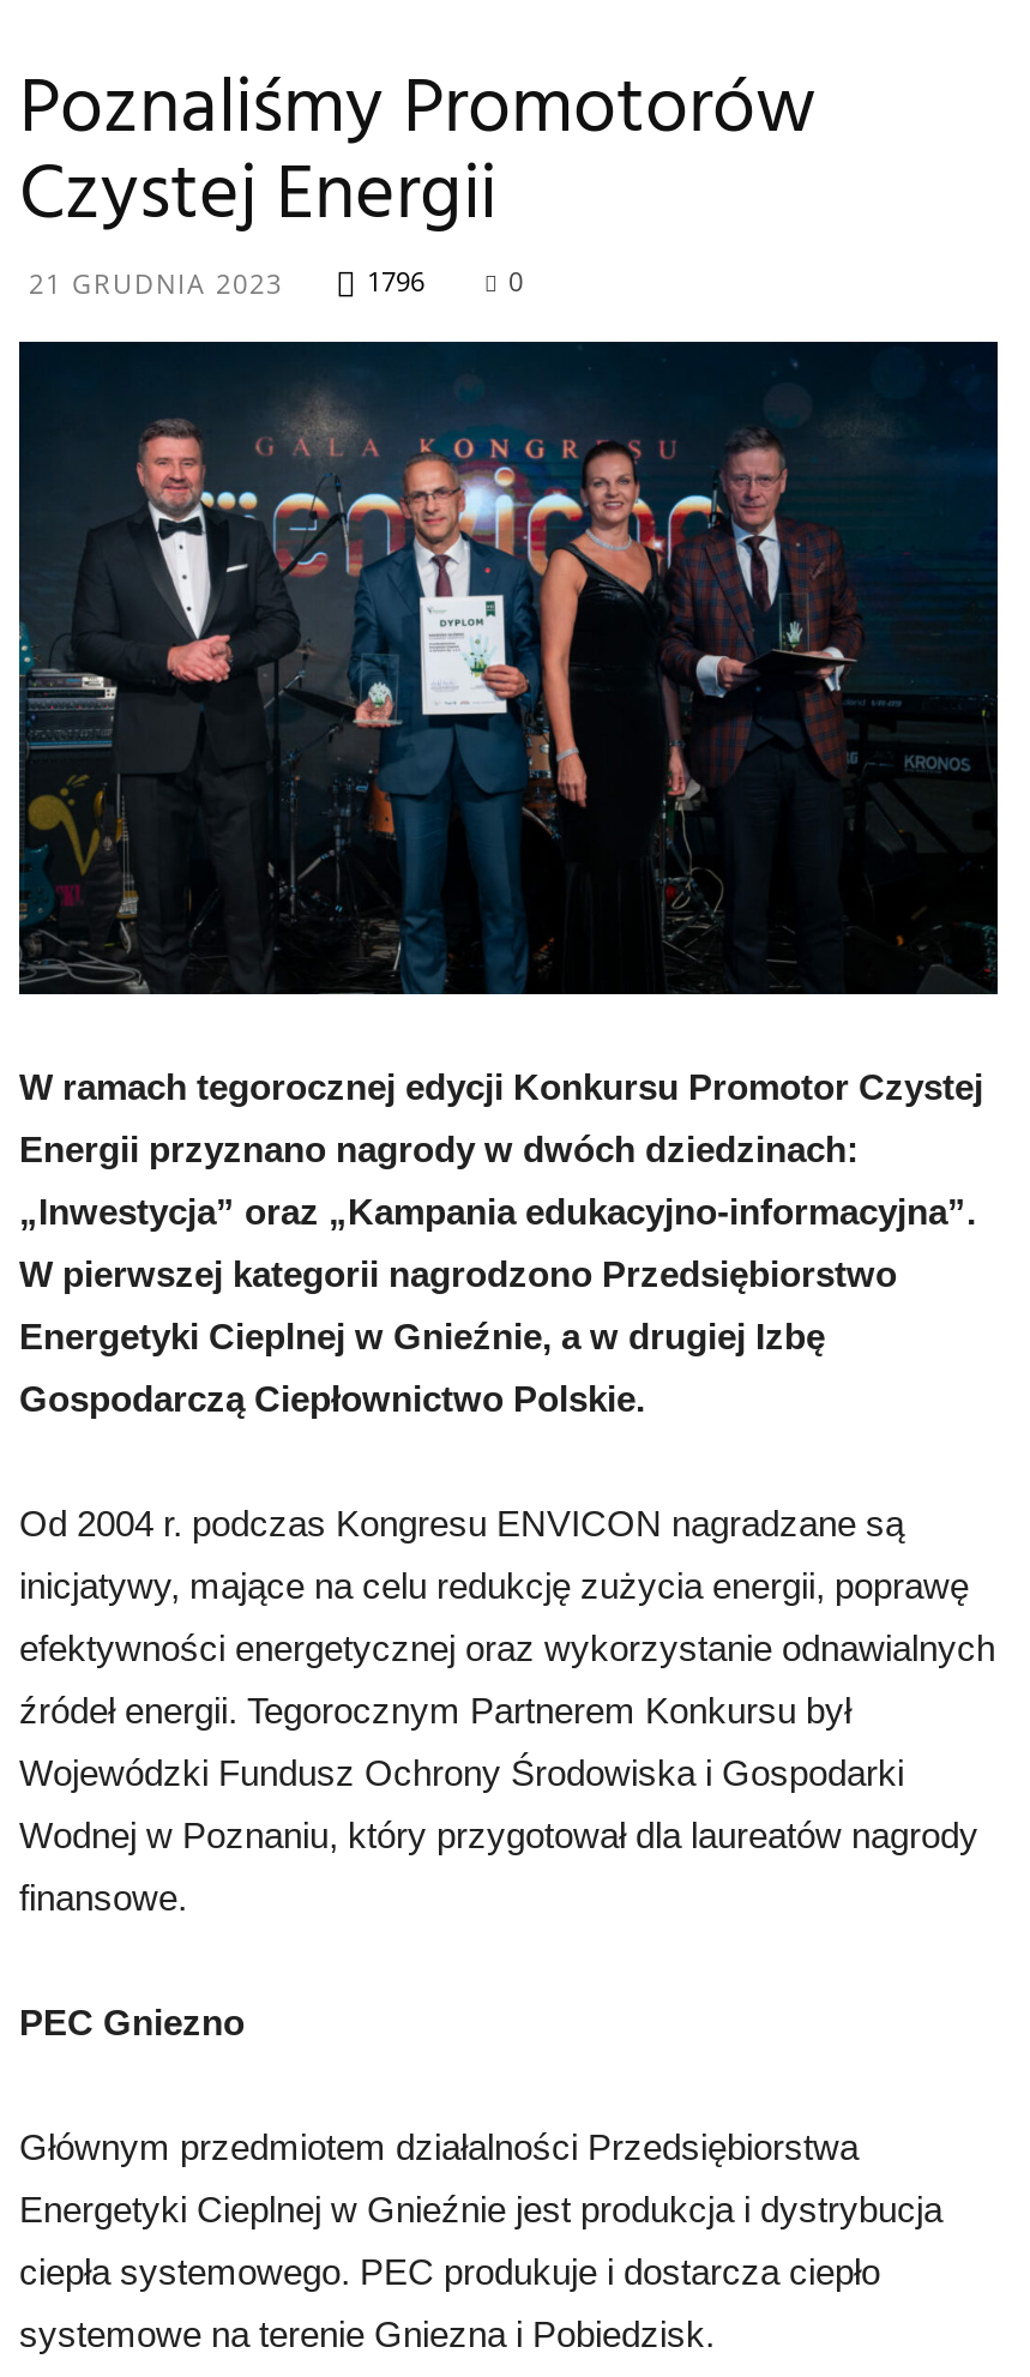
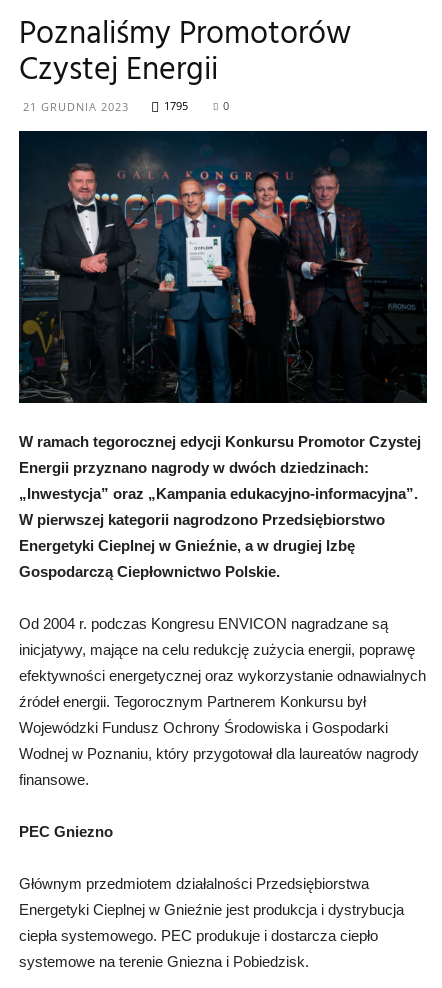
[367,262,424,298] 1796 -> [164,98,188,113] 1795

